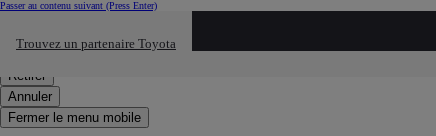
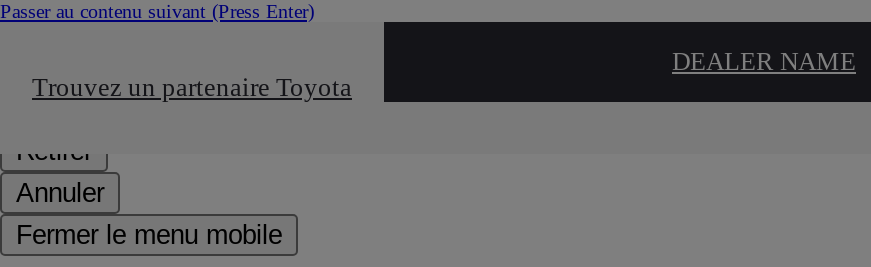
none -> [672,46,856,76] DEALER NAME

